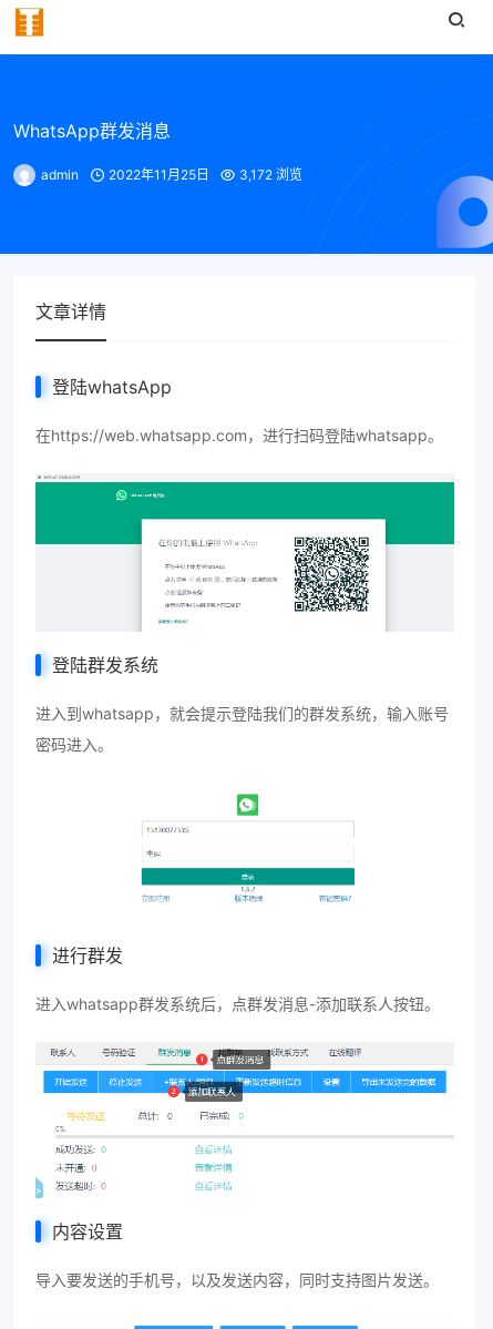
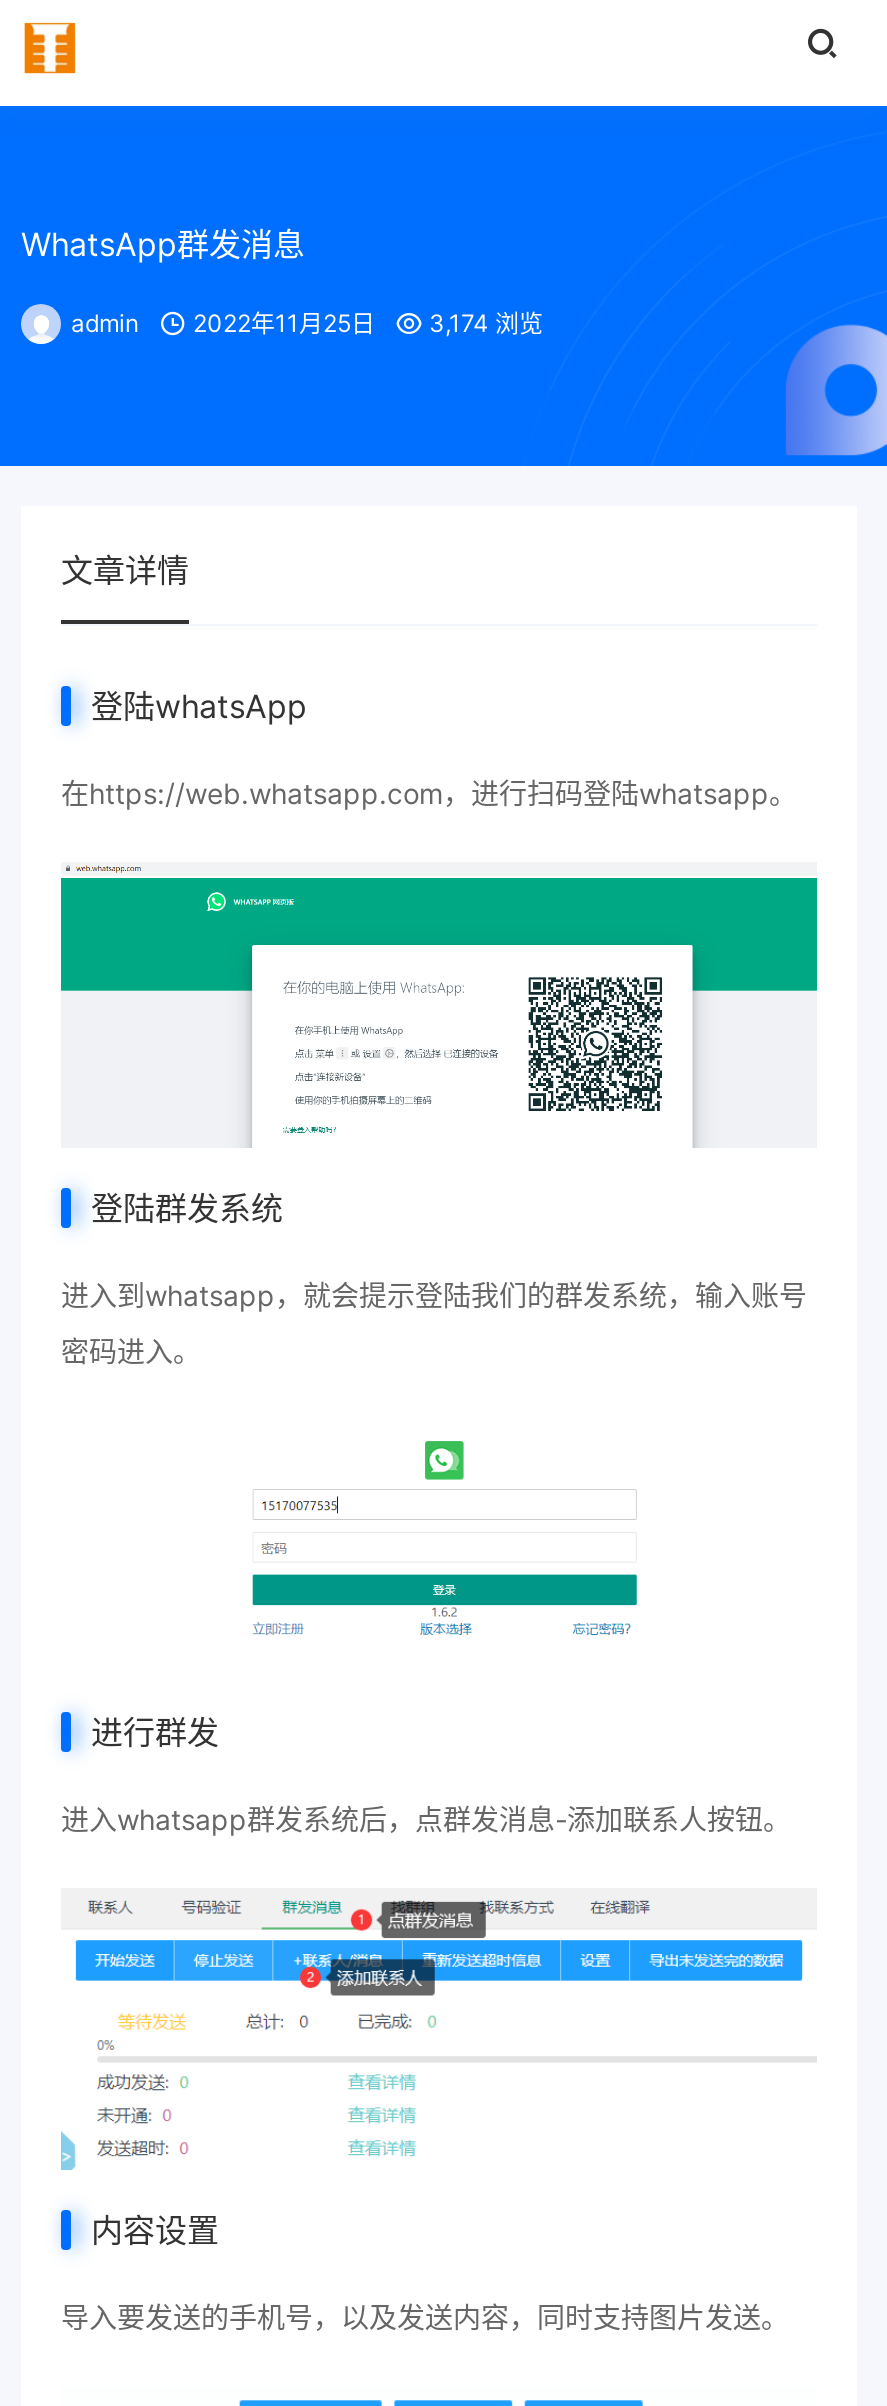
[41,166,302,183] admin 2022年11月25日 3,172 浏览 -> [71,308,543,338] admin 2022年11月25日 3,174 浏览

